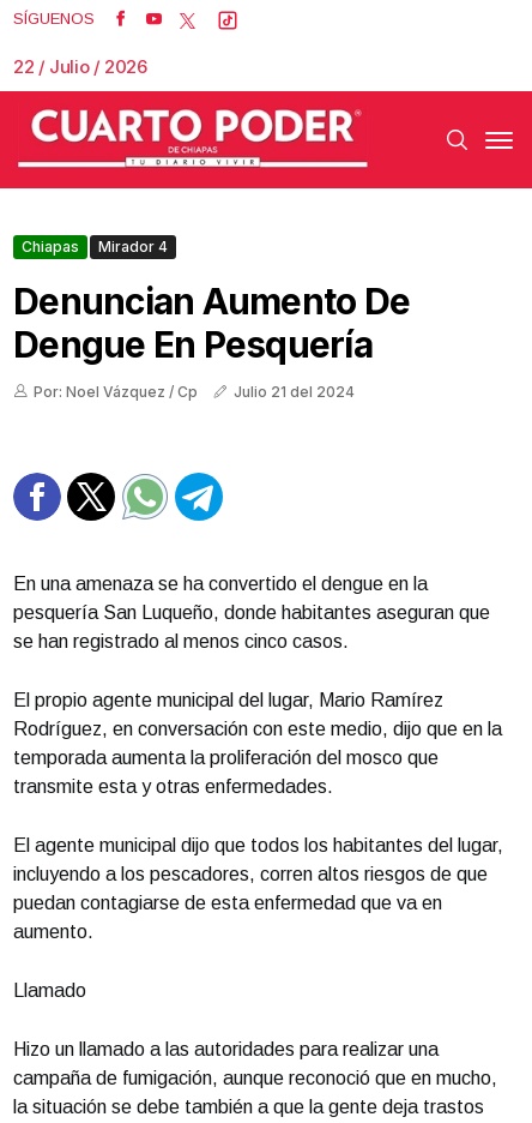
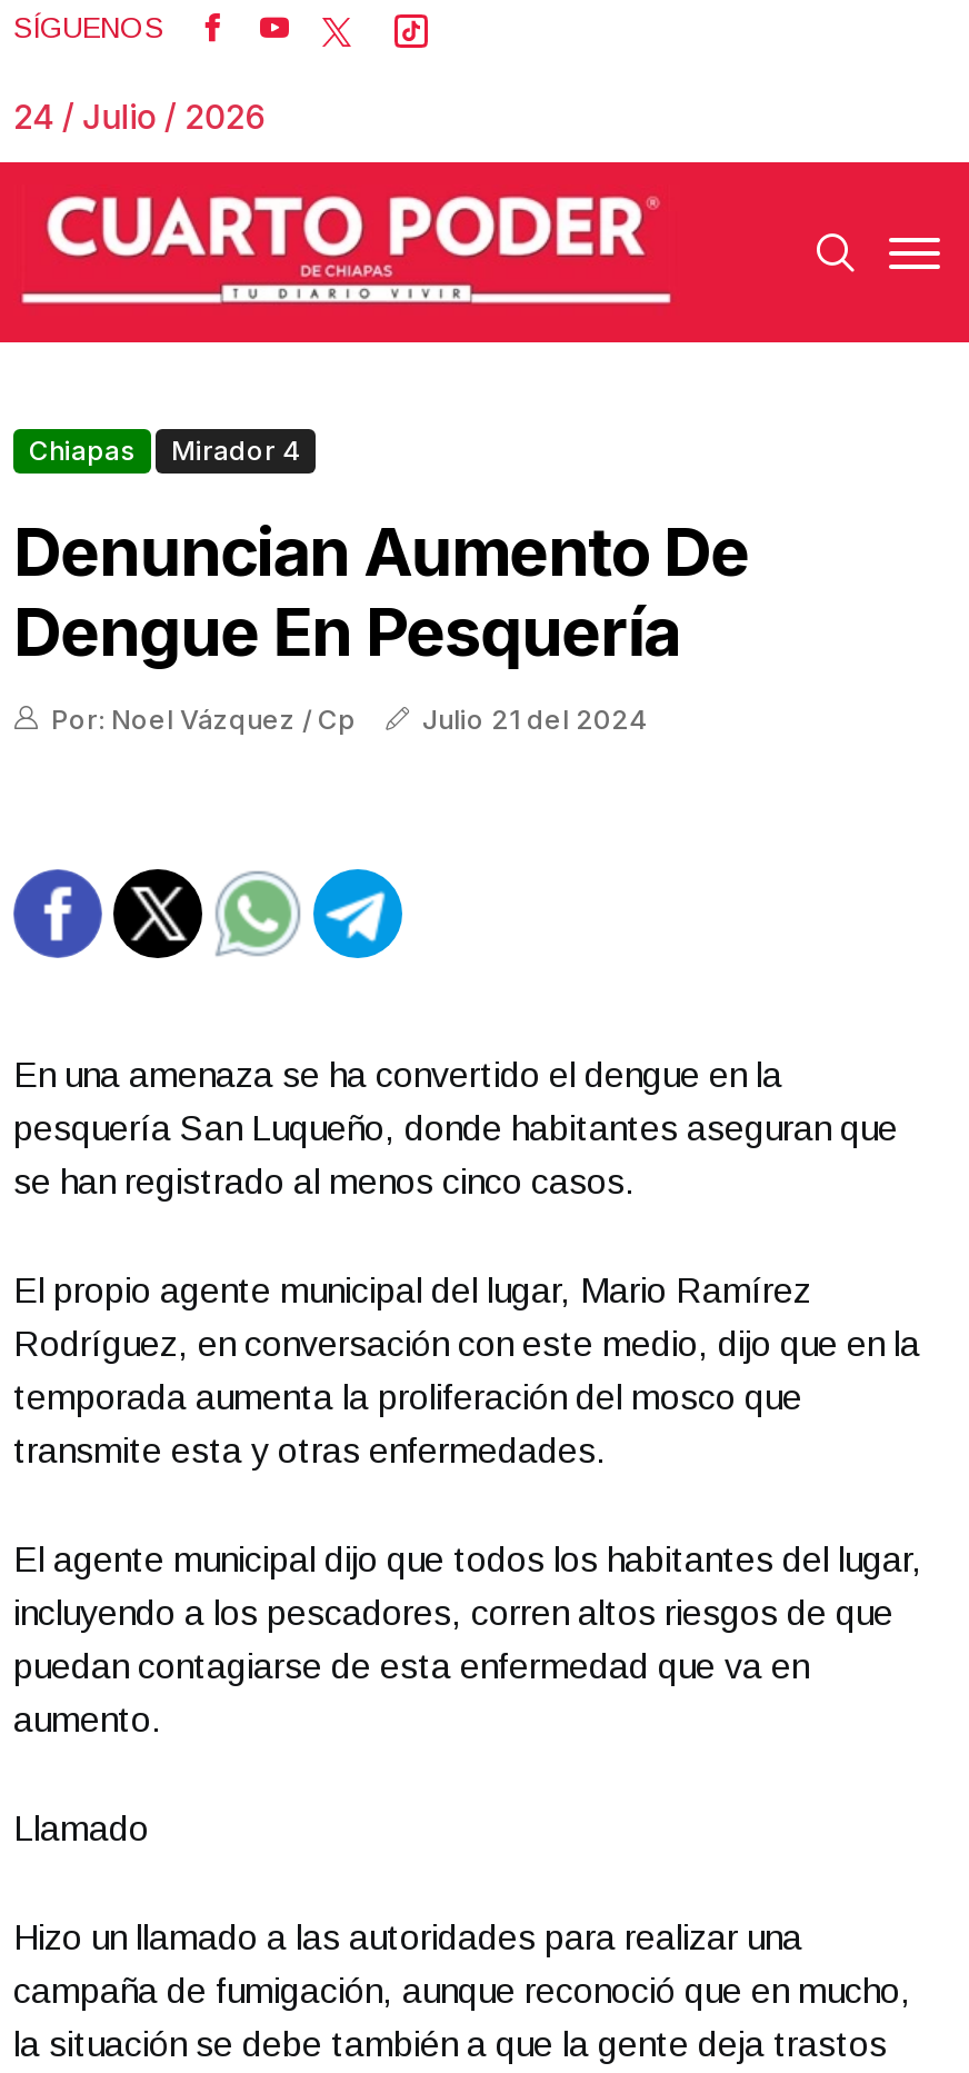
[13,55,147,78] 22 / Julio / 2026 -> [13,96,264,138] 24 / Julio / 2026

